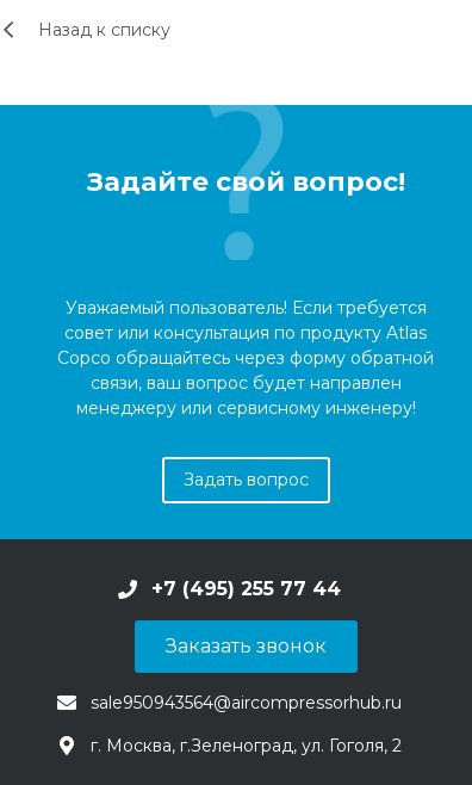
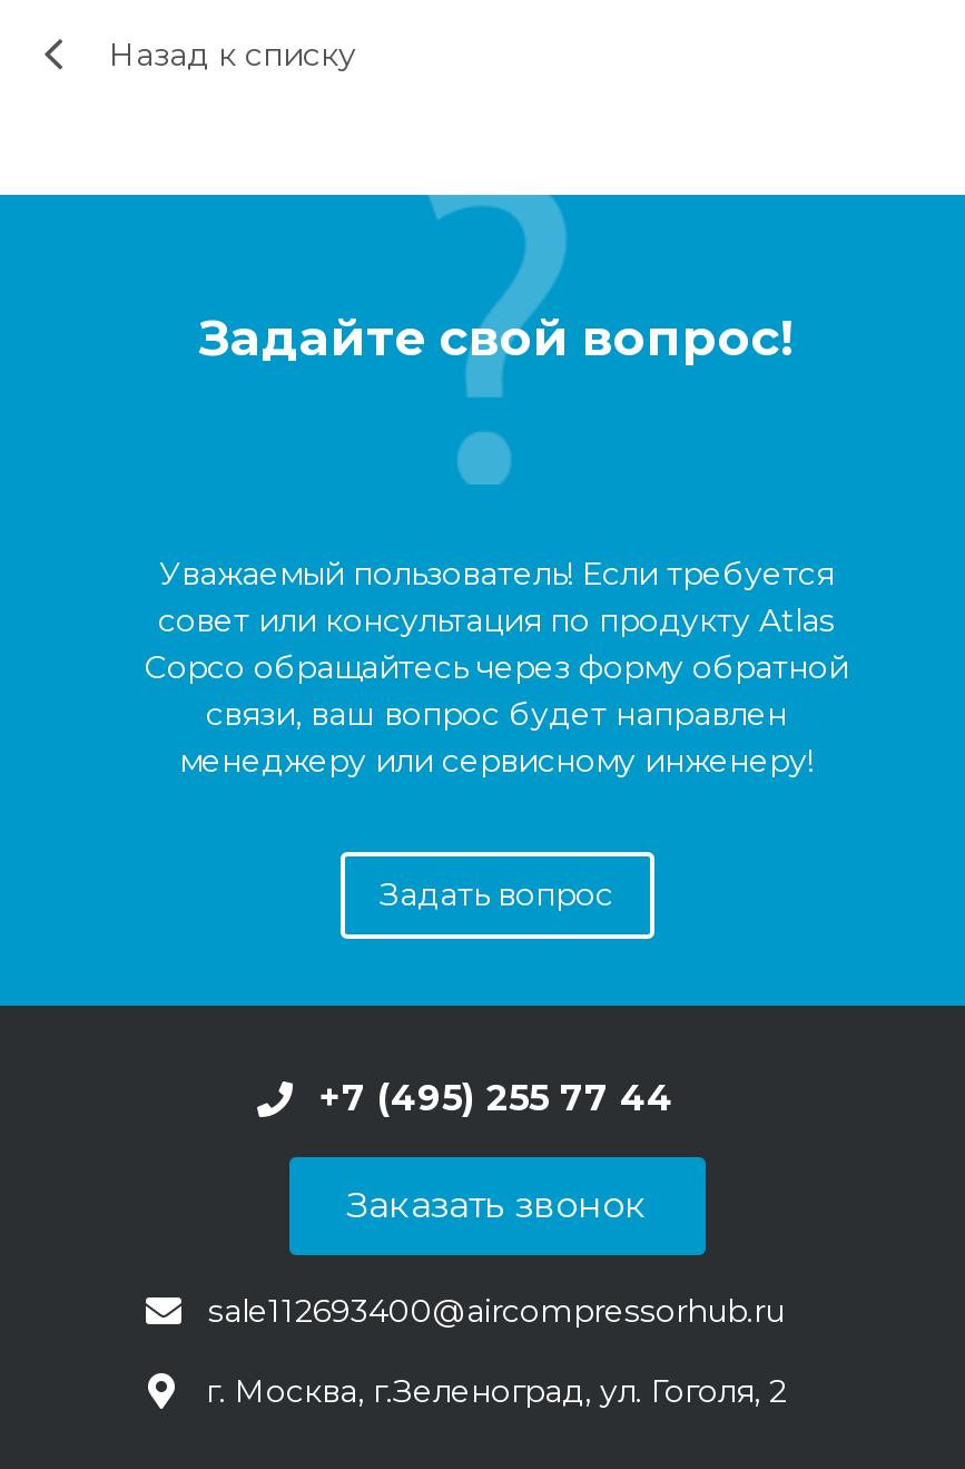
[90,692,401,714] sale950943564@aircompressorhub.ru -> [208,1291,785,1331] sale112693400@aircompressorhub.ru

